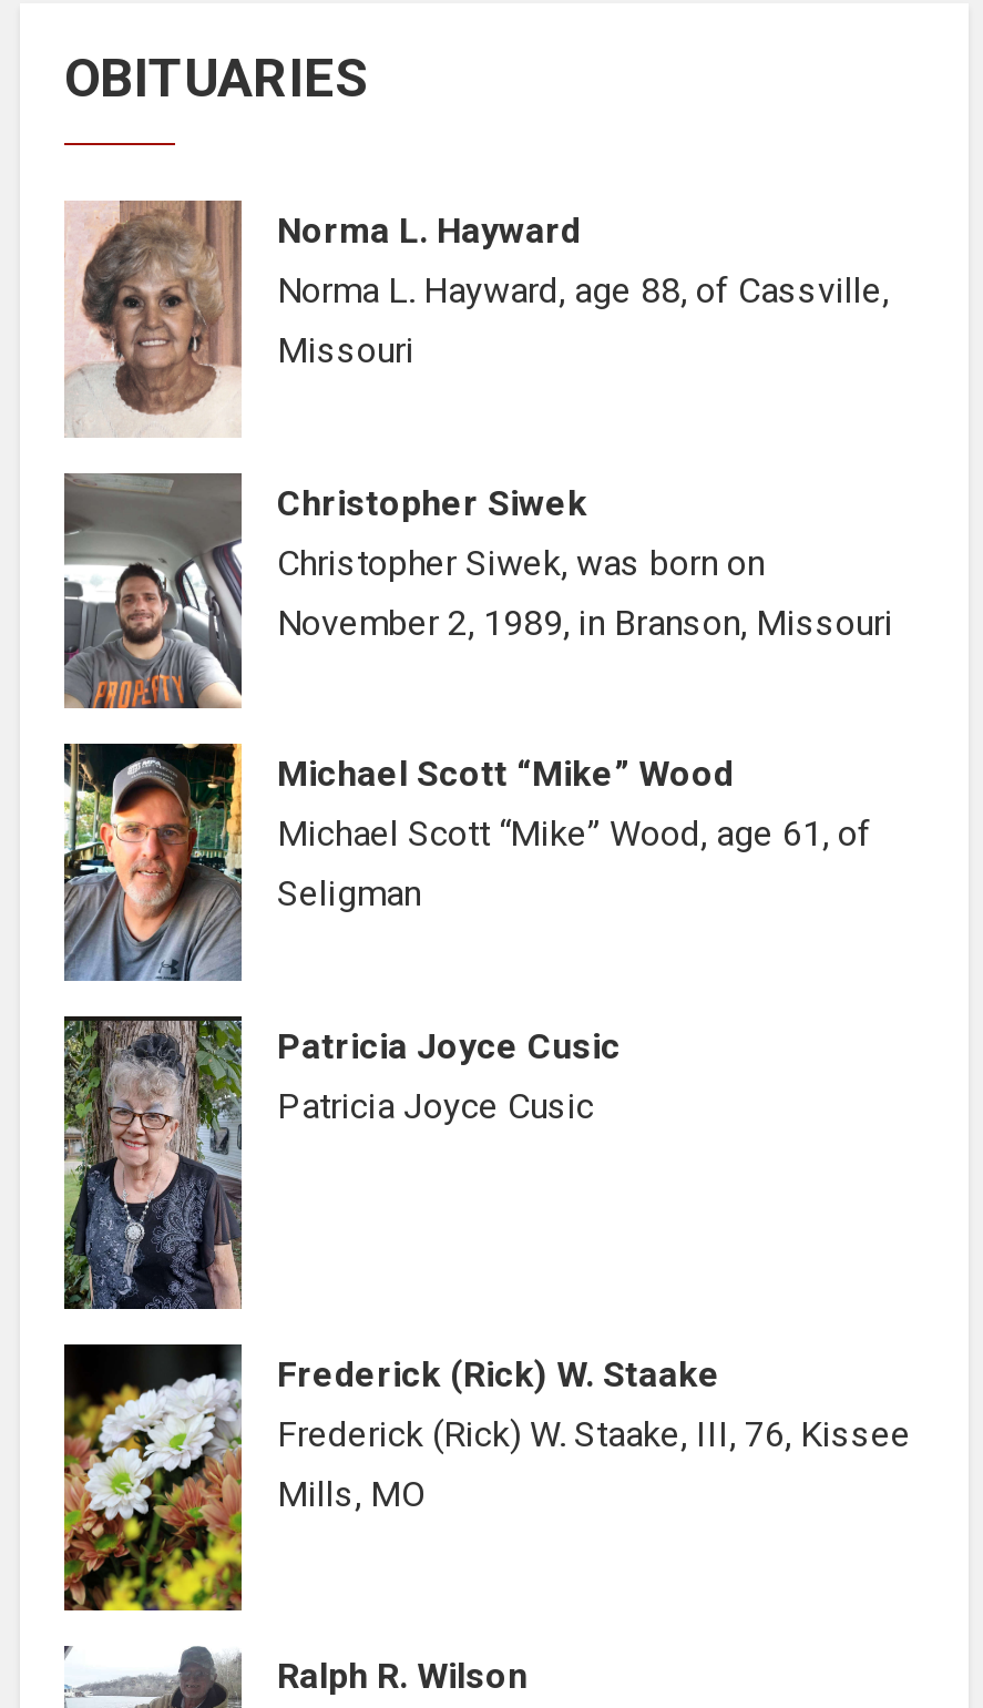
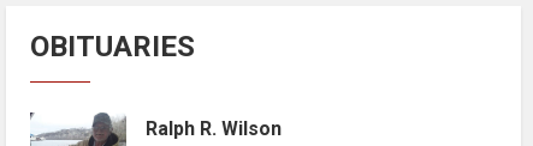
[66,198,889,436] [image] | Norma L. Hayward | Norma L. Hayward, age 88, of Cassville, | Missouri -> none
[64,471,893,710] [image] | Christopher Siwek | Christopher Siwek, was born on | November 2, 1989, in Branson, Missouri -> none
[64,742,871,983] [image] | Michael Scott “Mike” Wood | Michael Scott “Mike” Wood, age 61, of | Seligman -> none
[64,1014,621,1311] [image] | Patricia Joyce Cusic | Patricia Joyce Cusic -> none
[62,1342,911,1613] [image] | Frederick (Rick) W. Staake | Frederick (Rick) W. Staake, III, 76, Kissee | Mills, MO -> none

